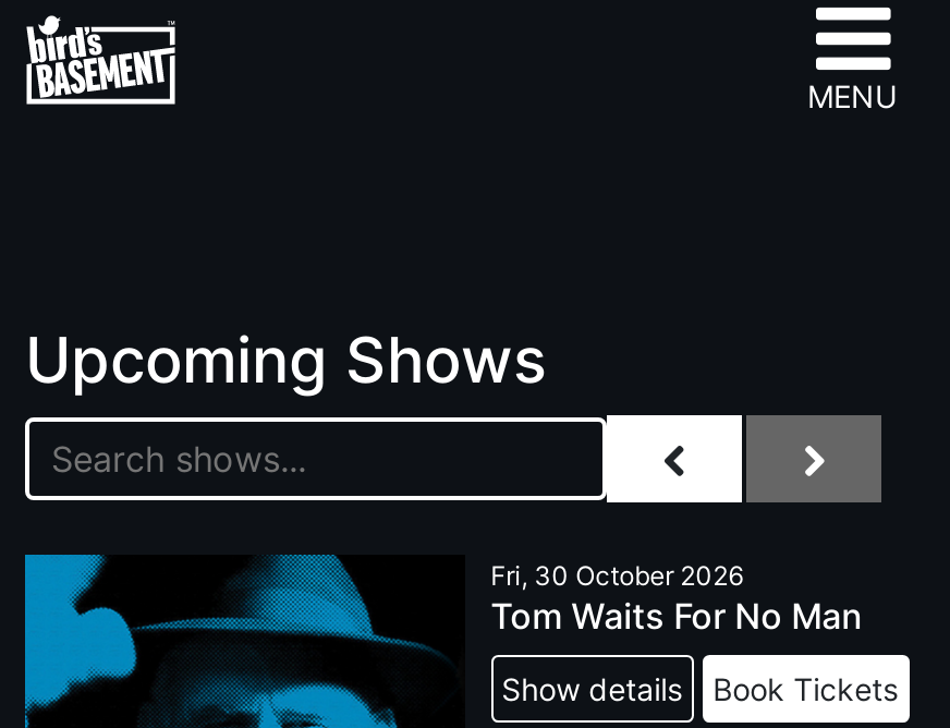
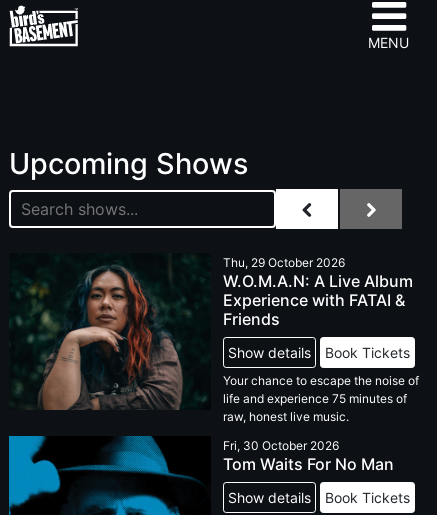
none -> [9,255,419,424] [image] | Thu, 29 October 2026 | W.O.M.A.N: A Live Album | Experience with FATAI & | Friends | Show details | Book Tickets | Your chance to escape the noise of | life and experience 75 minutes of | raw, honest live music.

